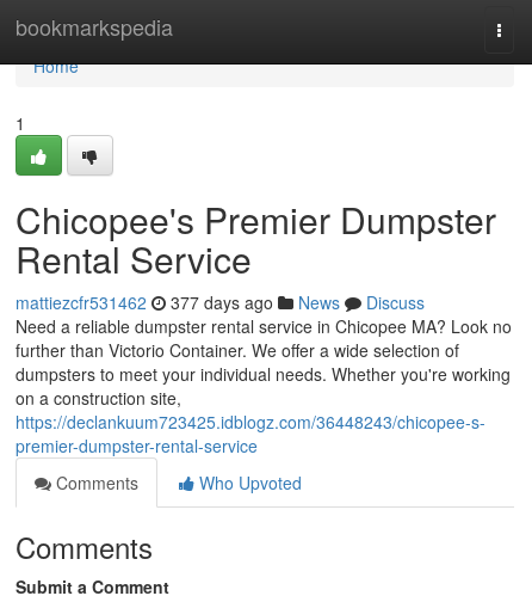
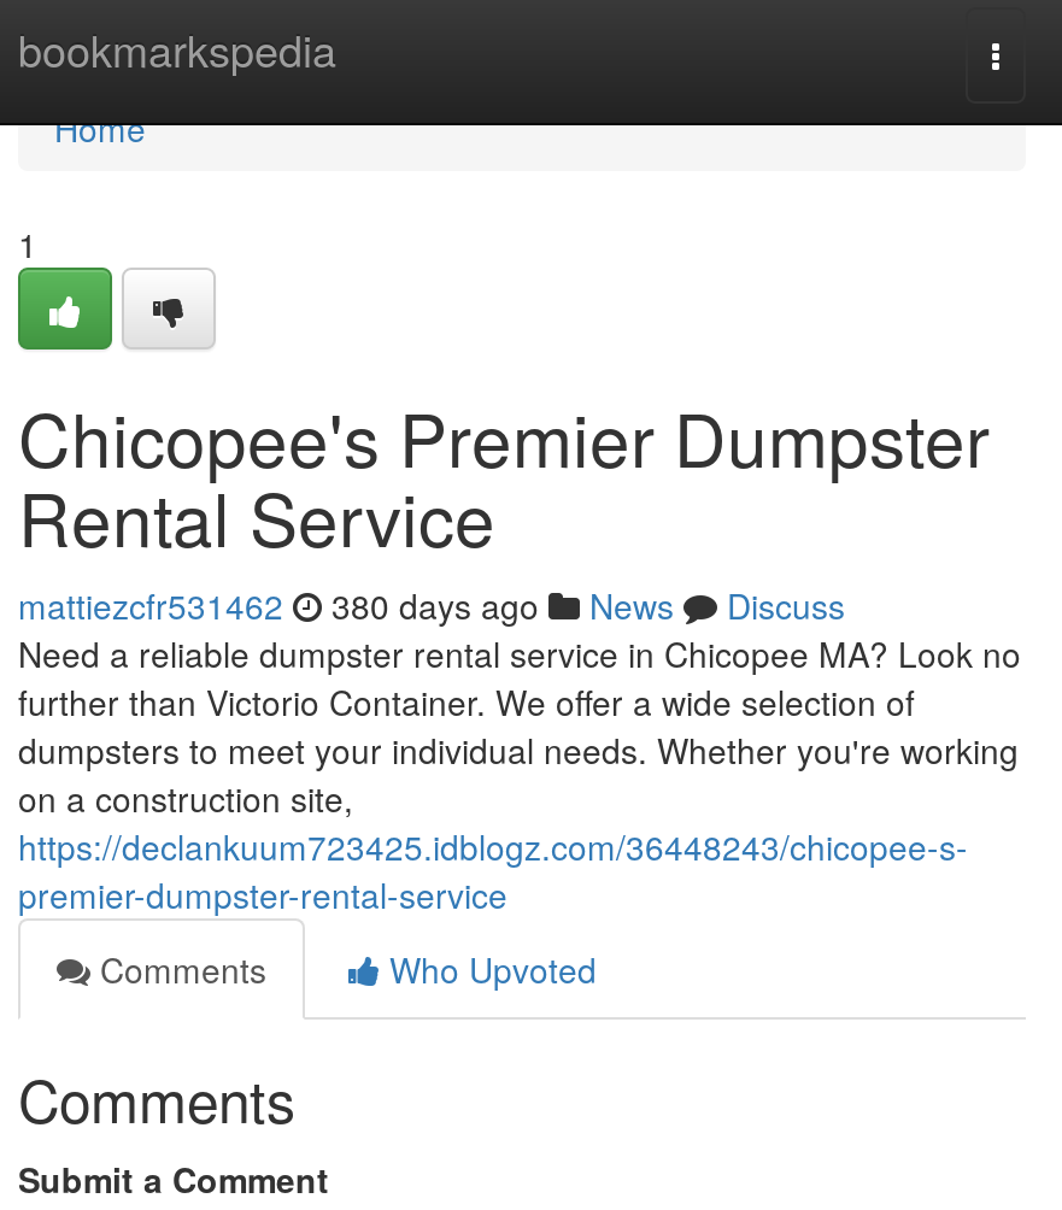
[16,290,425,314] mattiezcfr531462 377 days ago News Discuss -> [18,581,845,629] mattiezcfr531462 380 days ago News Discuss

